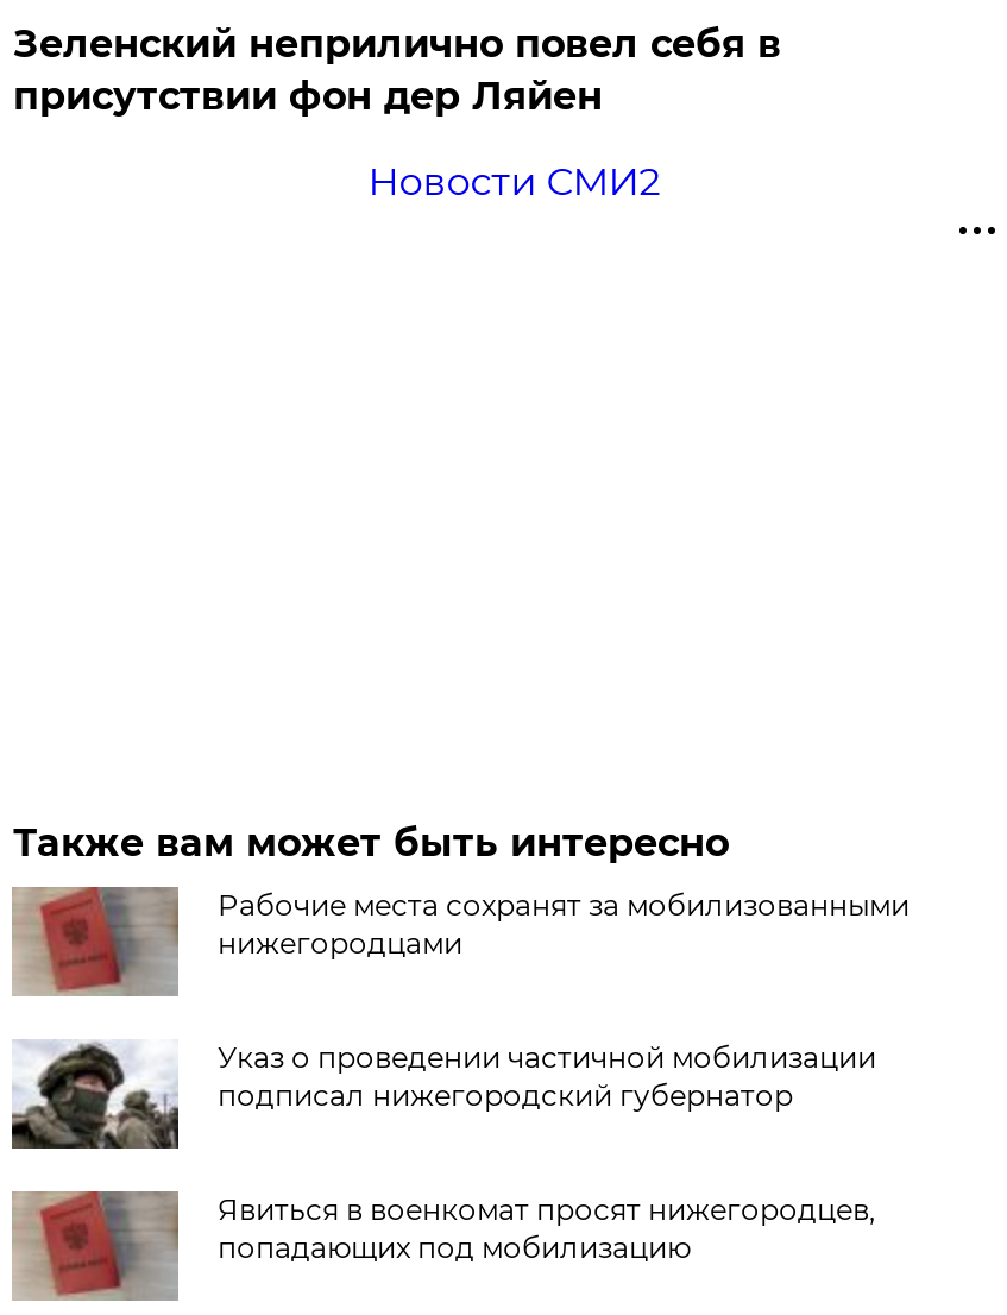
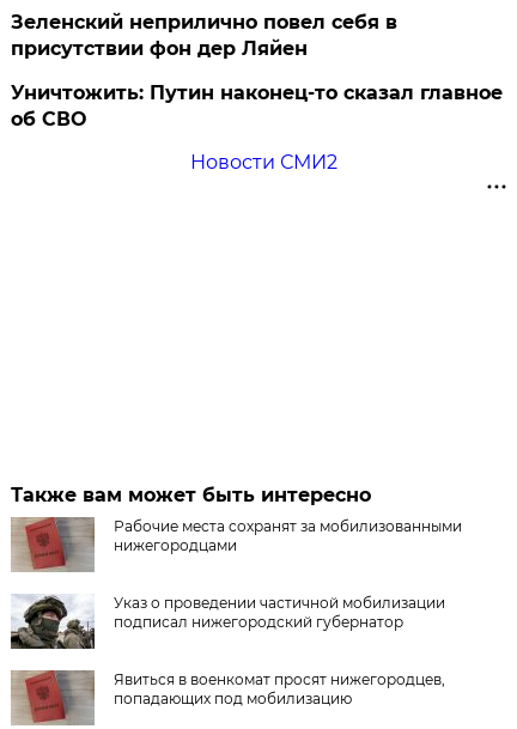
none -> [11,81,503,130] Уничтожить: Путин наконец-то сказал главное | об СВО

